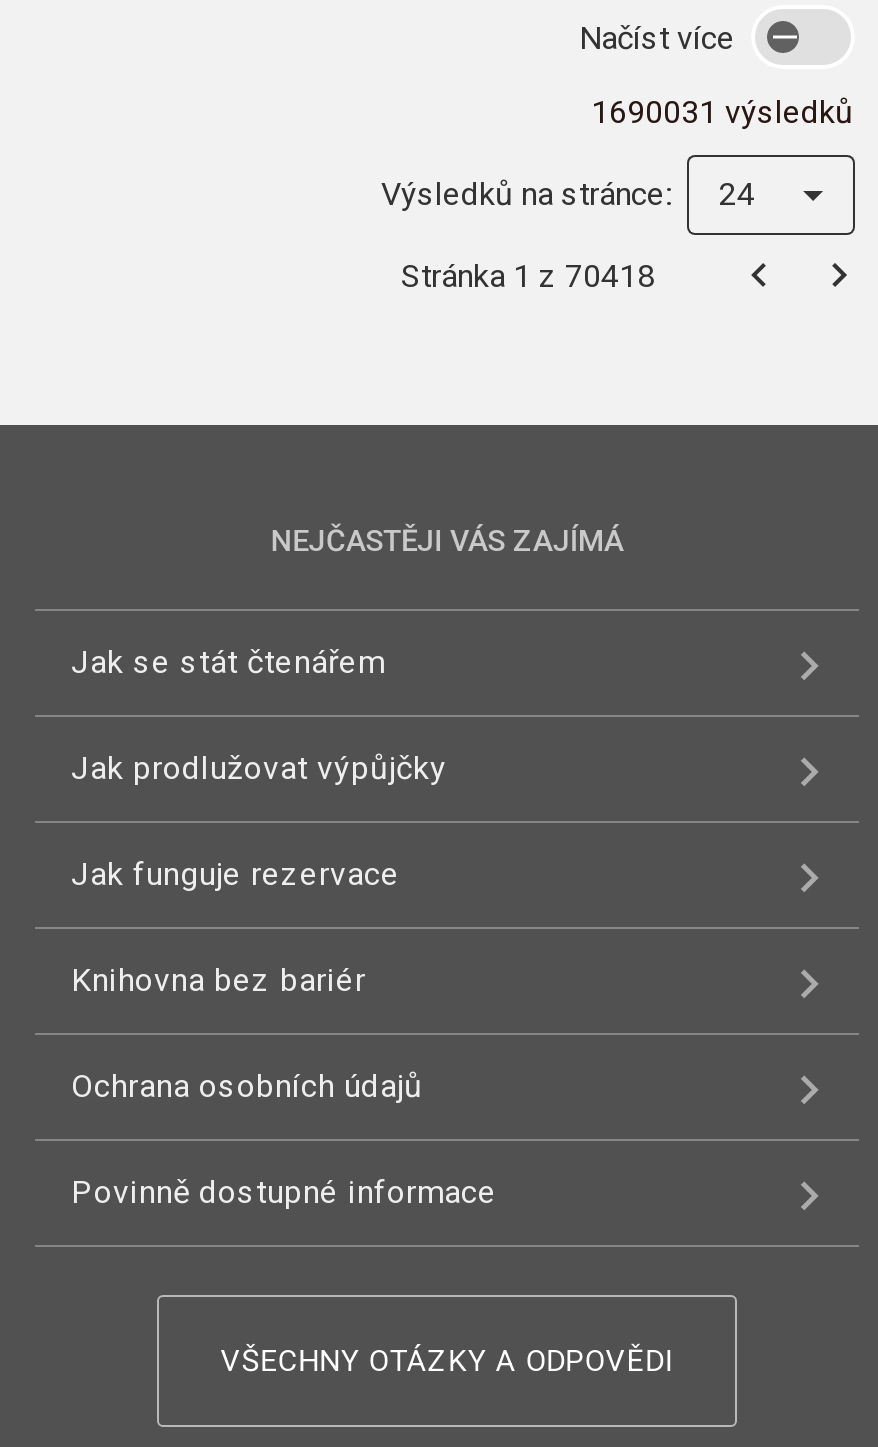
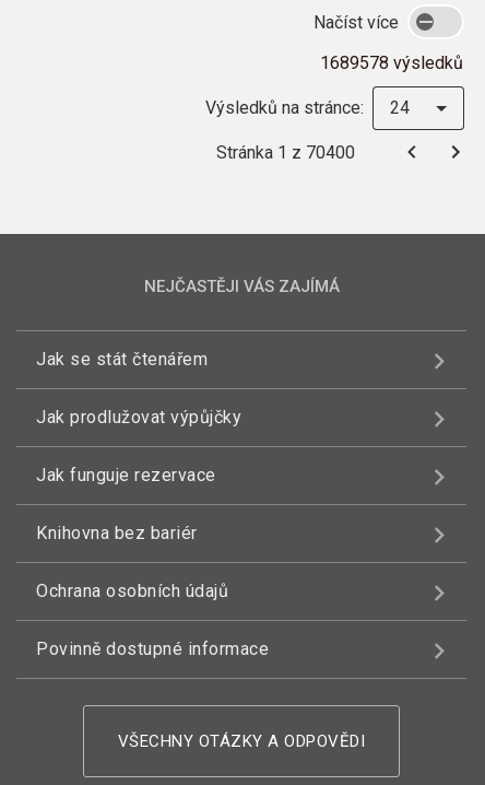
[591,93,853,131] 1690031 výsledků -> [320,52,463,73] 1689578 výsledků
[401,256,655,294] Stránka 1 z 70418 -> [216,142,355,162] Stránka 1 z 70400

